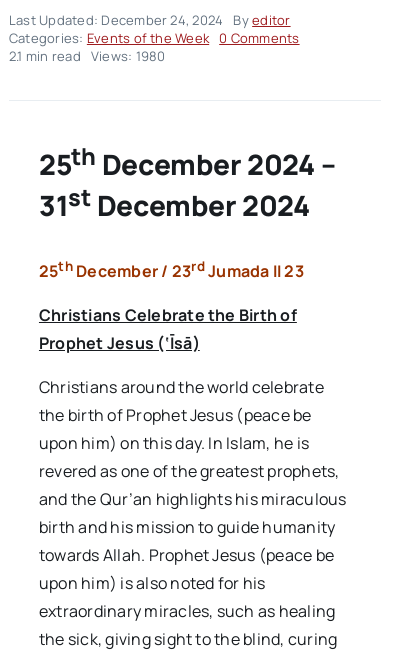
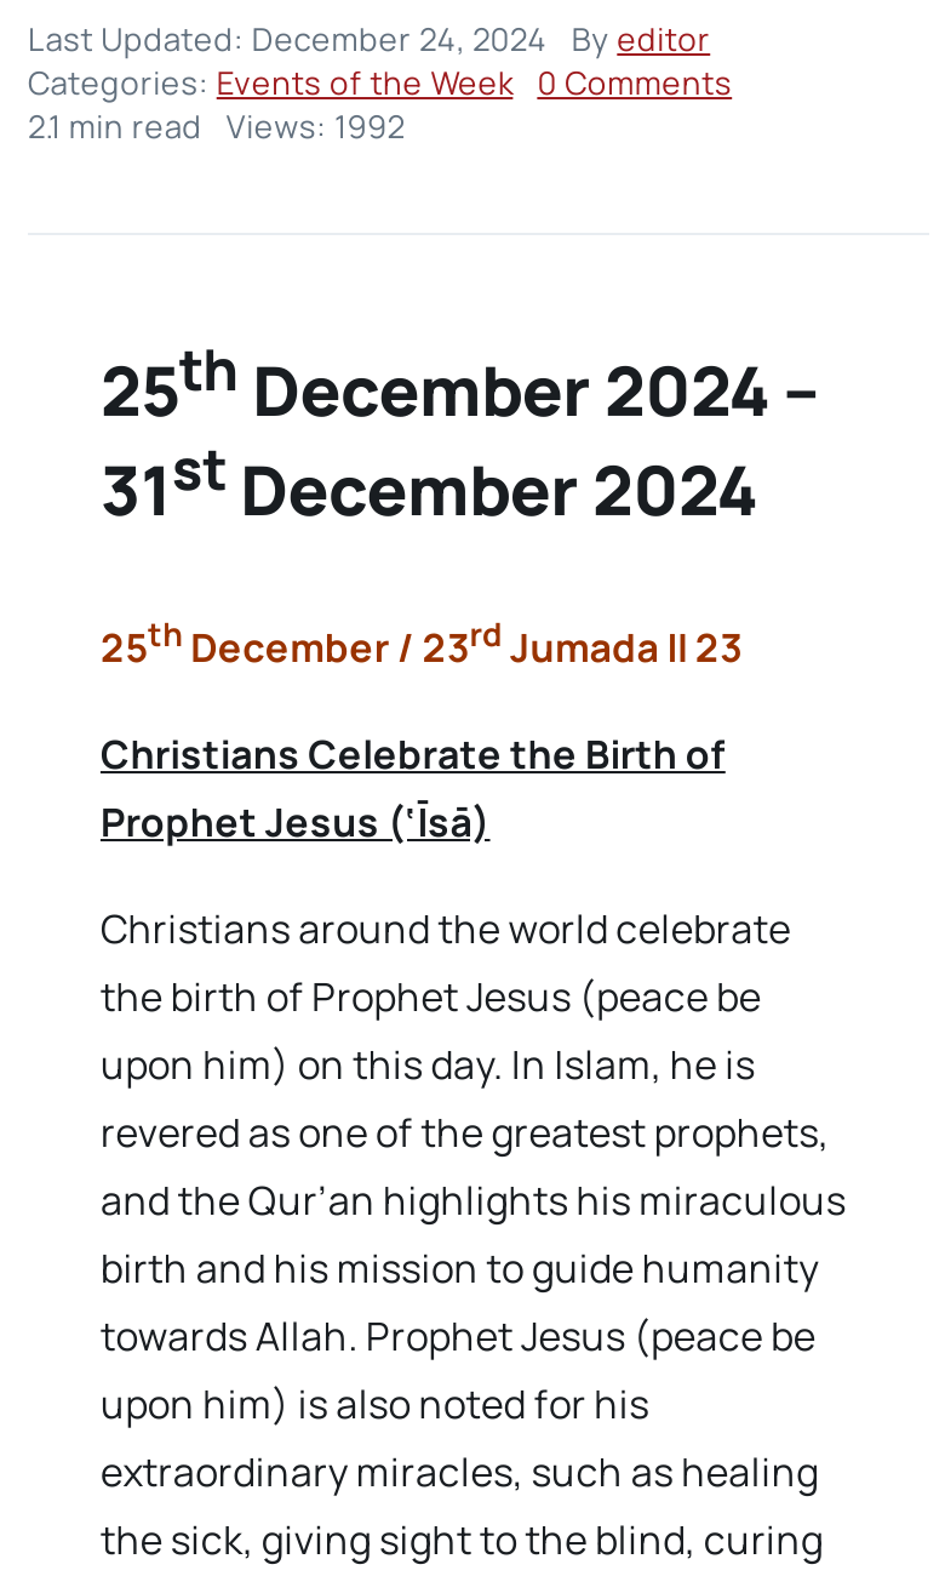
[9,47,165,65] 2.1 min read Views: 1980 -> [28,104,405,148] 2.1 min read Views: 1992

